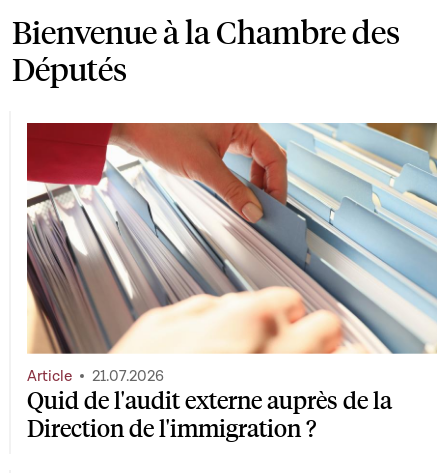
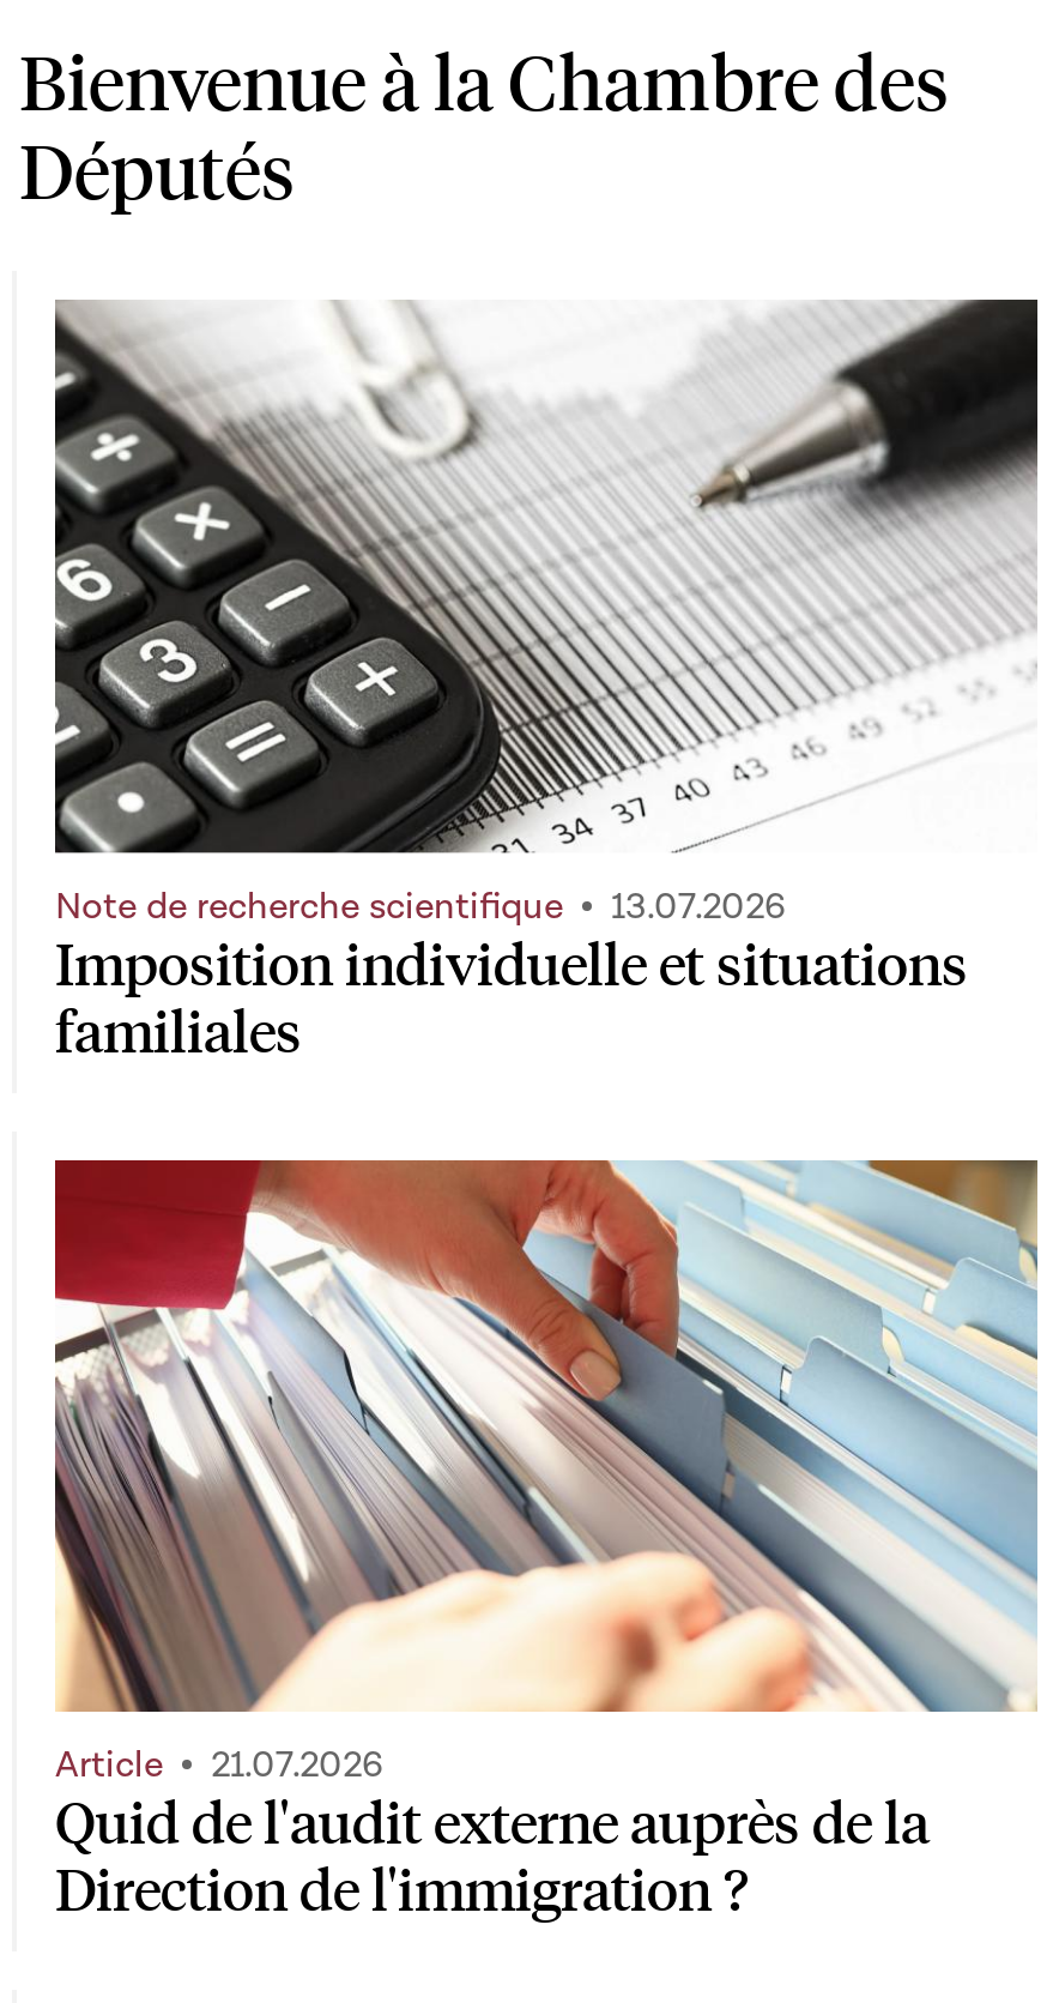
none -> [53,300,1040,929] [image] | Note de recherche scientifique | 13.07.2026
none -> [55,924,968,1068] Imposition individuelle et situations | familiales

